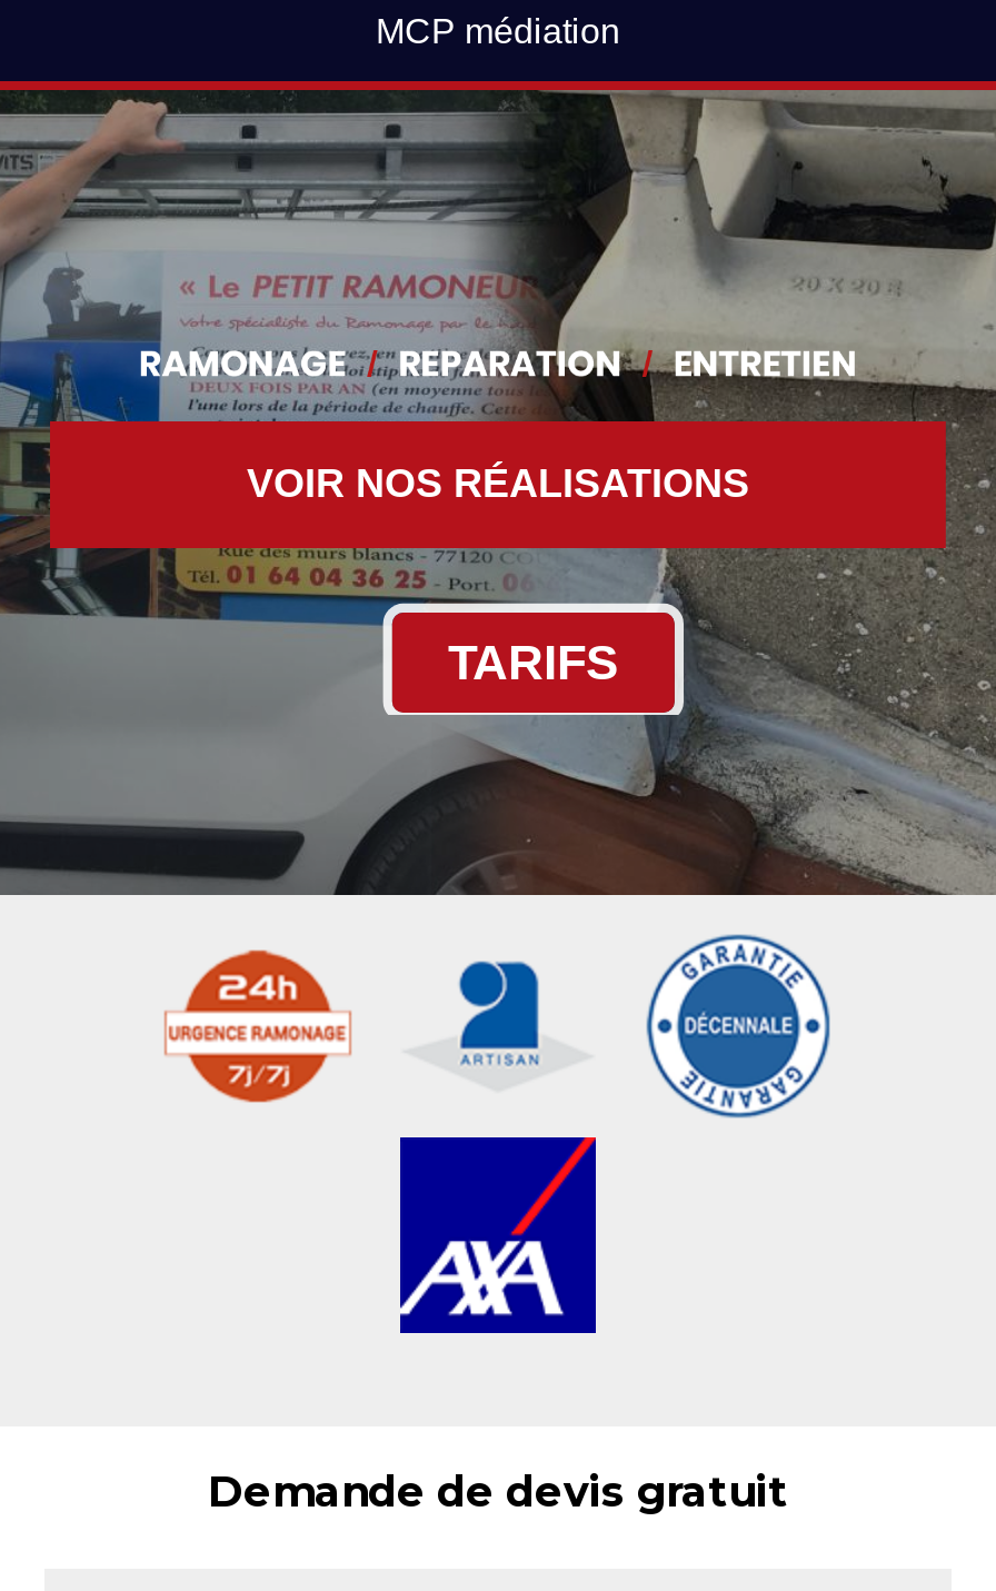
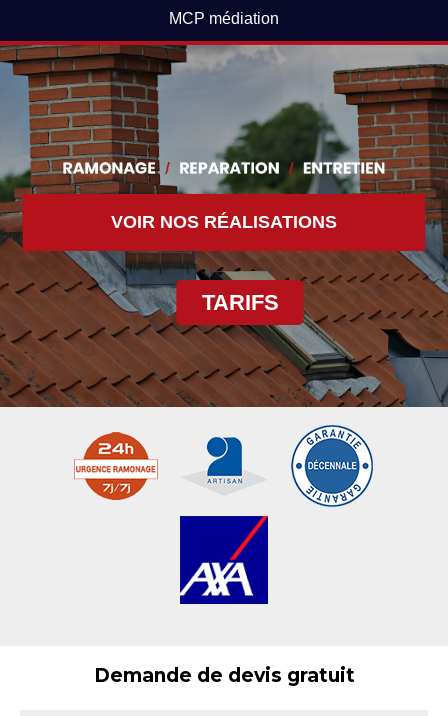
[7,88,989,895] [image] -> [3,44,445,407] [image]

